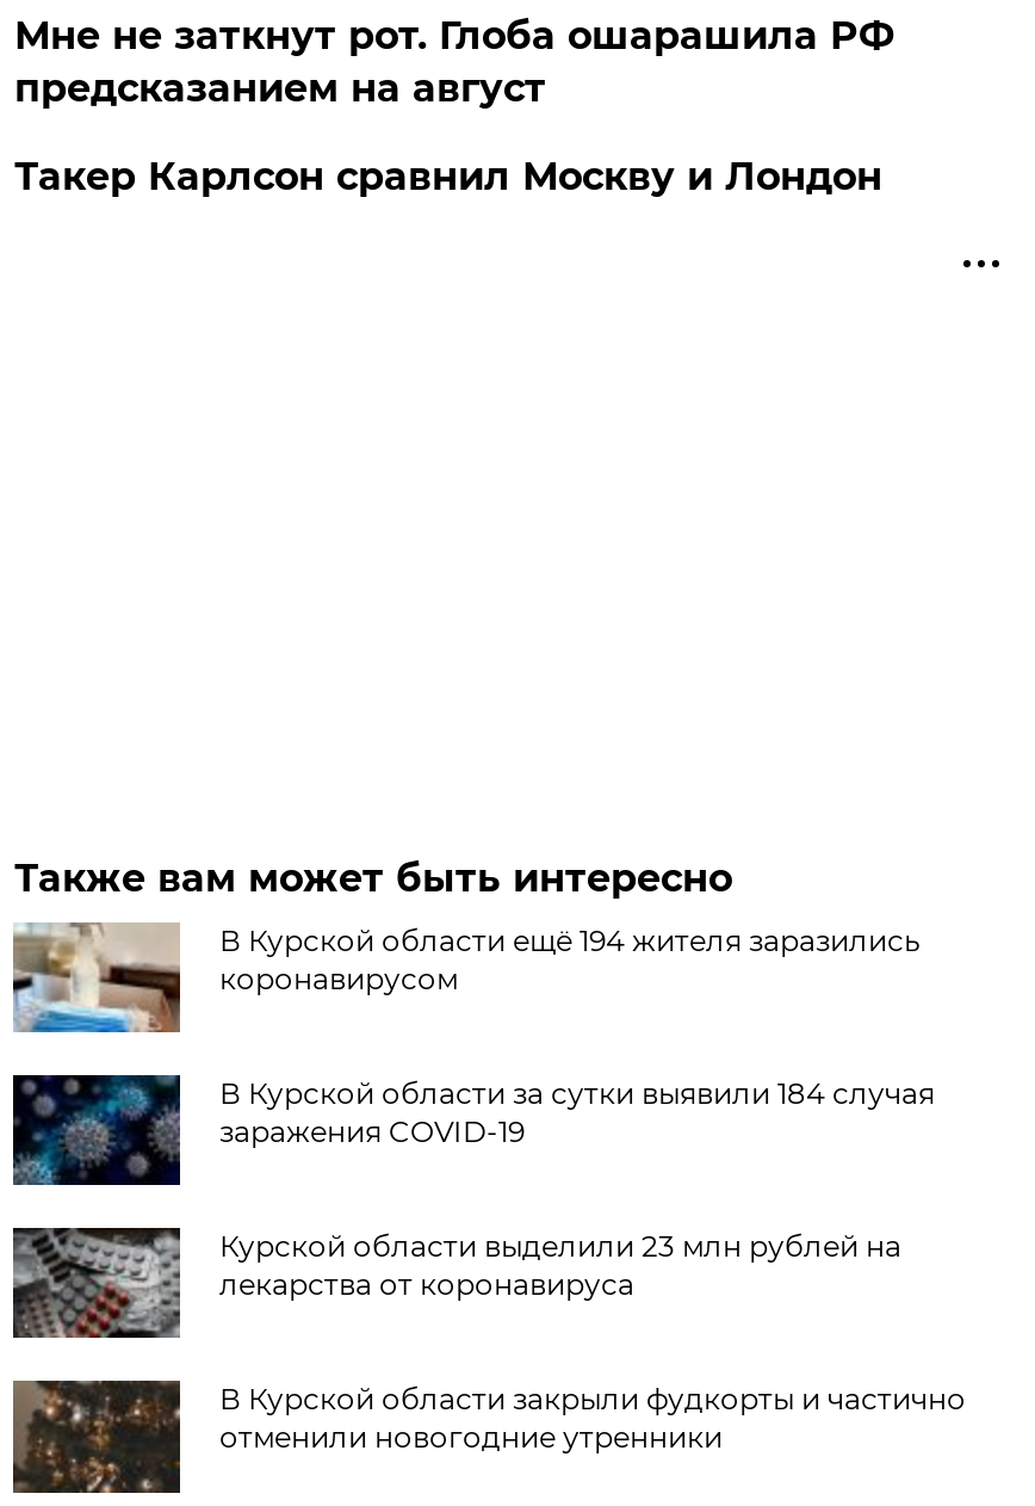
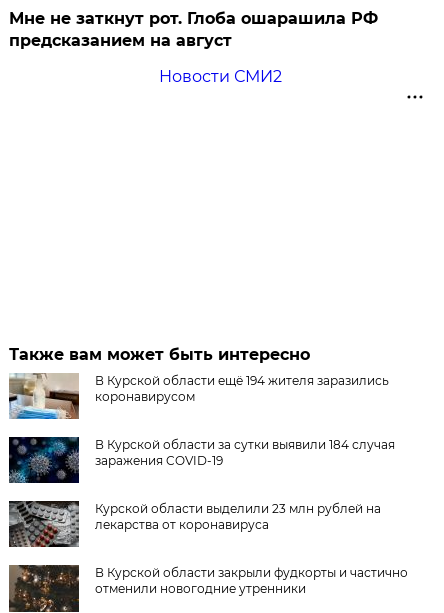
[14,154,882,199] Такер Карлсон сравнил Москву и Лондон -> [159,67,282,86] Новости СМИ2

